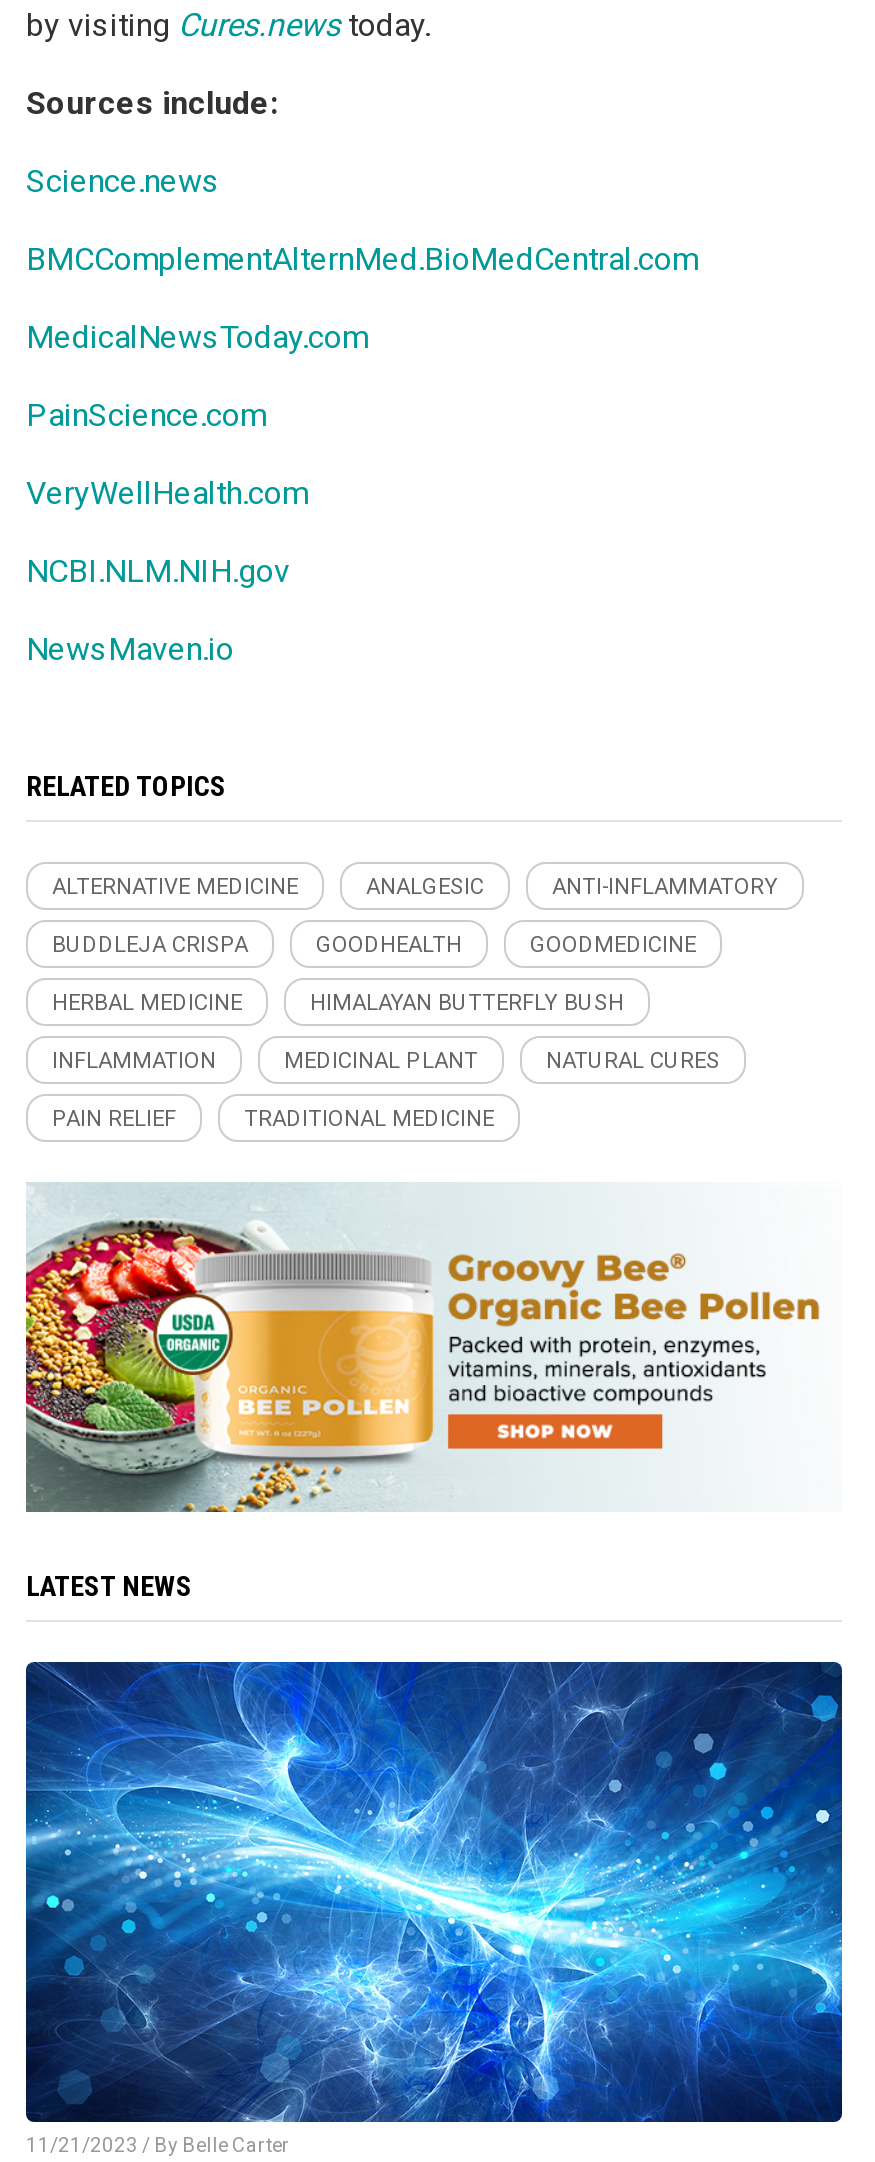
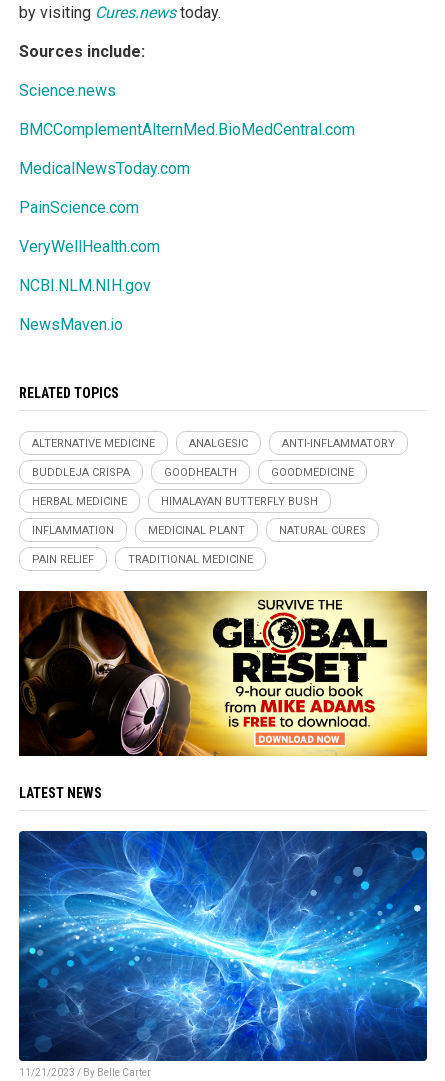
[24,1182,842,1514] [image] -> [18,590,428,757] [image]

